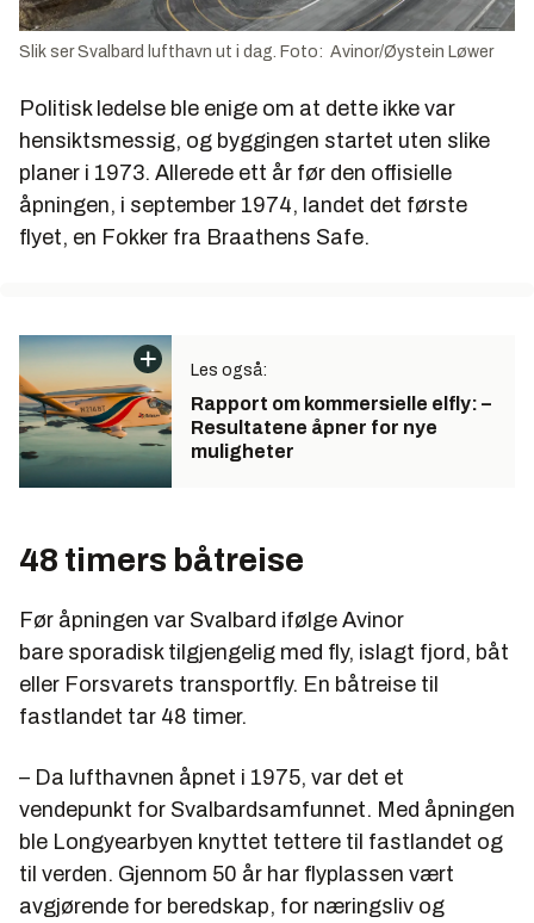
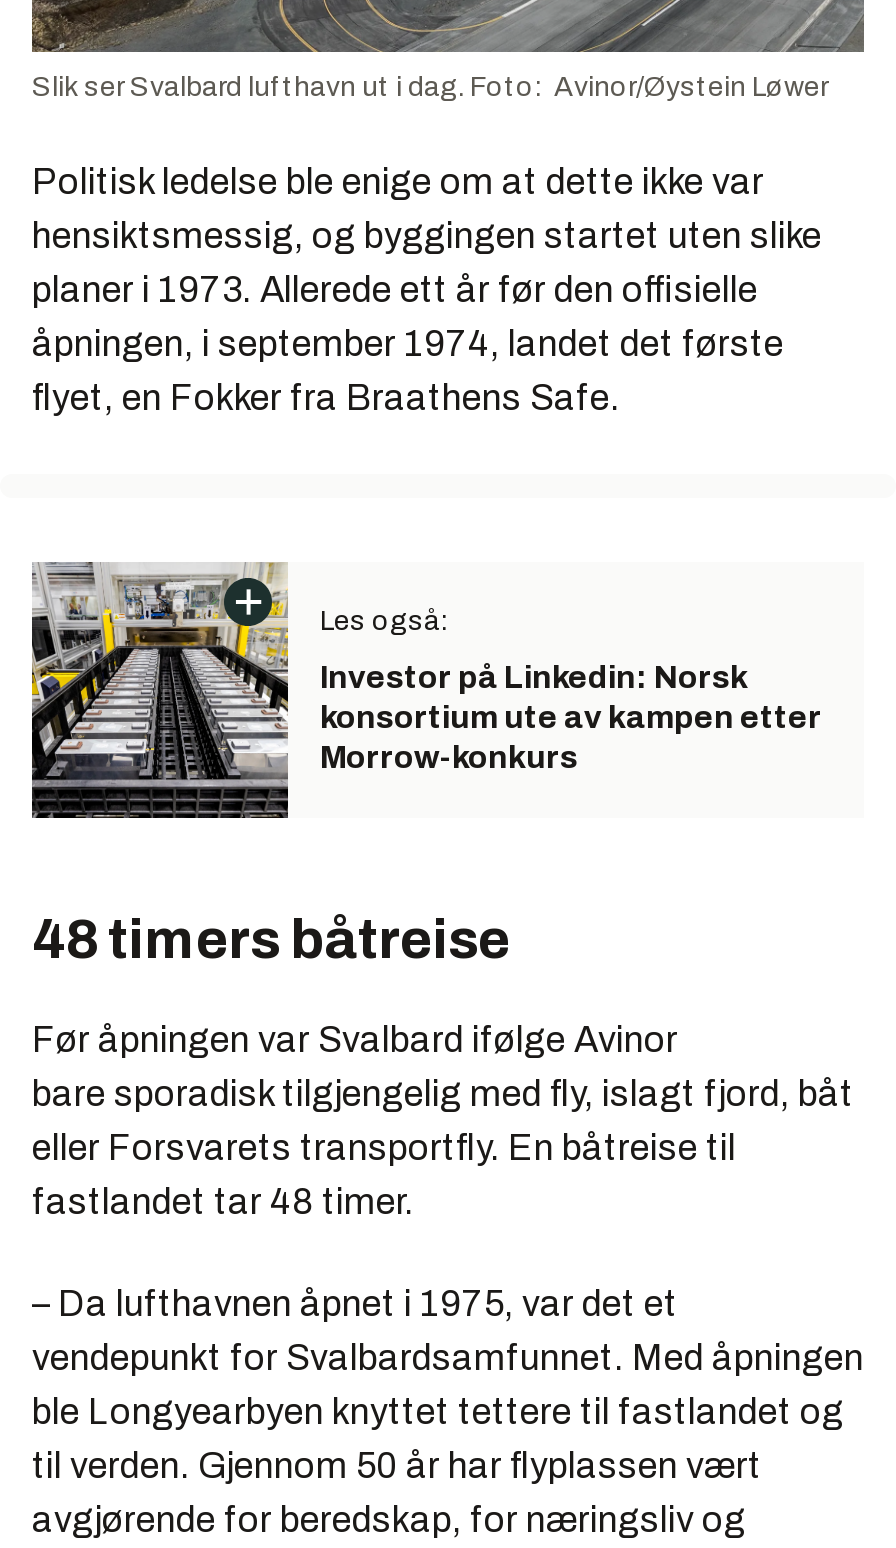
[18,334,491,488] [image] | Rapport om kommersielle elfly: – | Resultatene åpner for nye | muligheter -> [30,562,822,818] [image] | Investor på Linkedin: Norsk | konsortium ute av kampen etter | Morrow-konkurs

